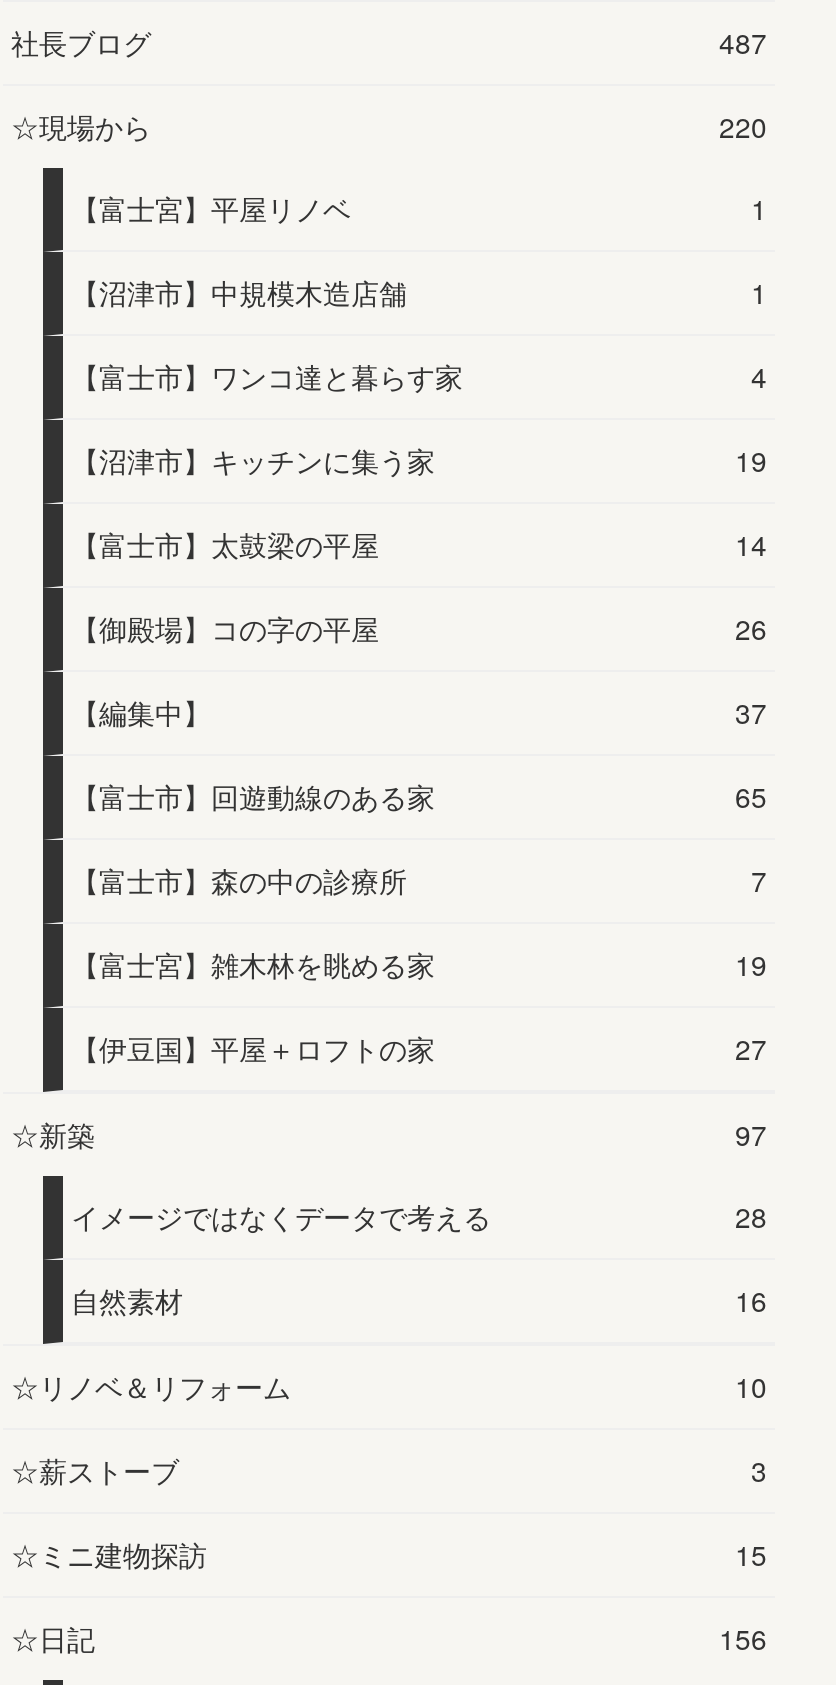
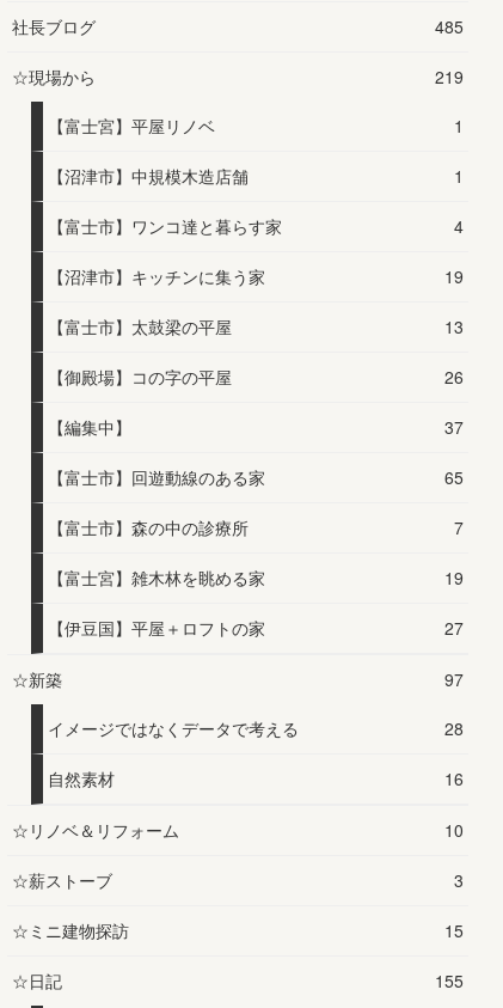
[719,23,767,63] 487 -> [435,14,464,38] 485
[719,107,767,147] 220 -> [435,64,464,88] 219
[735,525,767,565] 14 -> [444,314,464,338] 13
[719,1619,767,1659] 156 -> [435,968,464,992] 155

